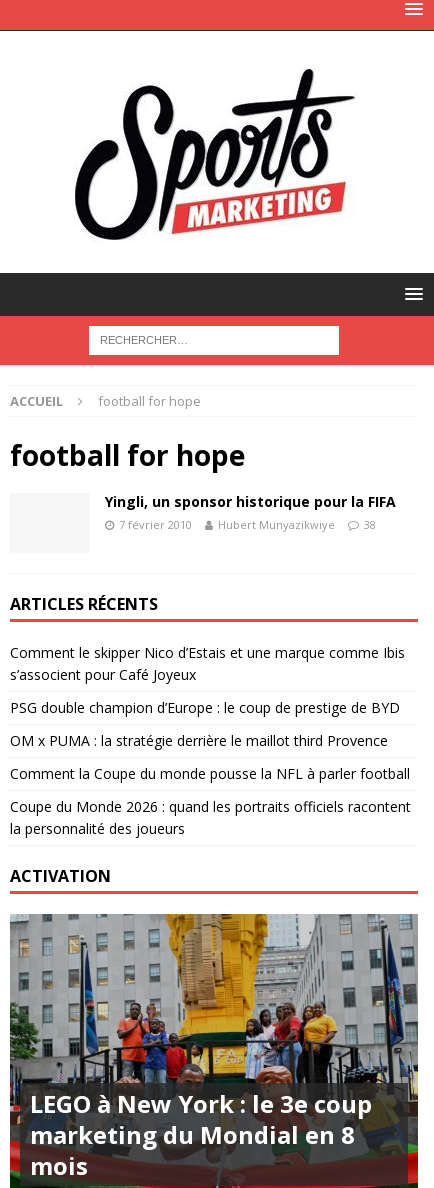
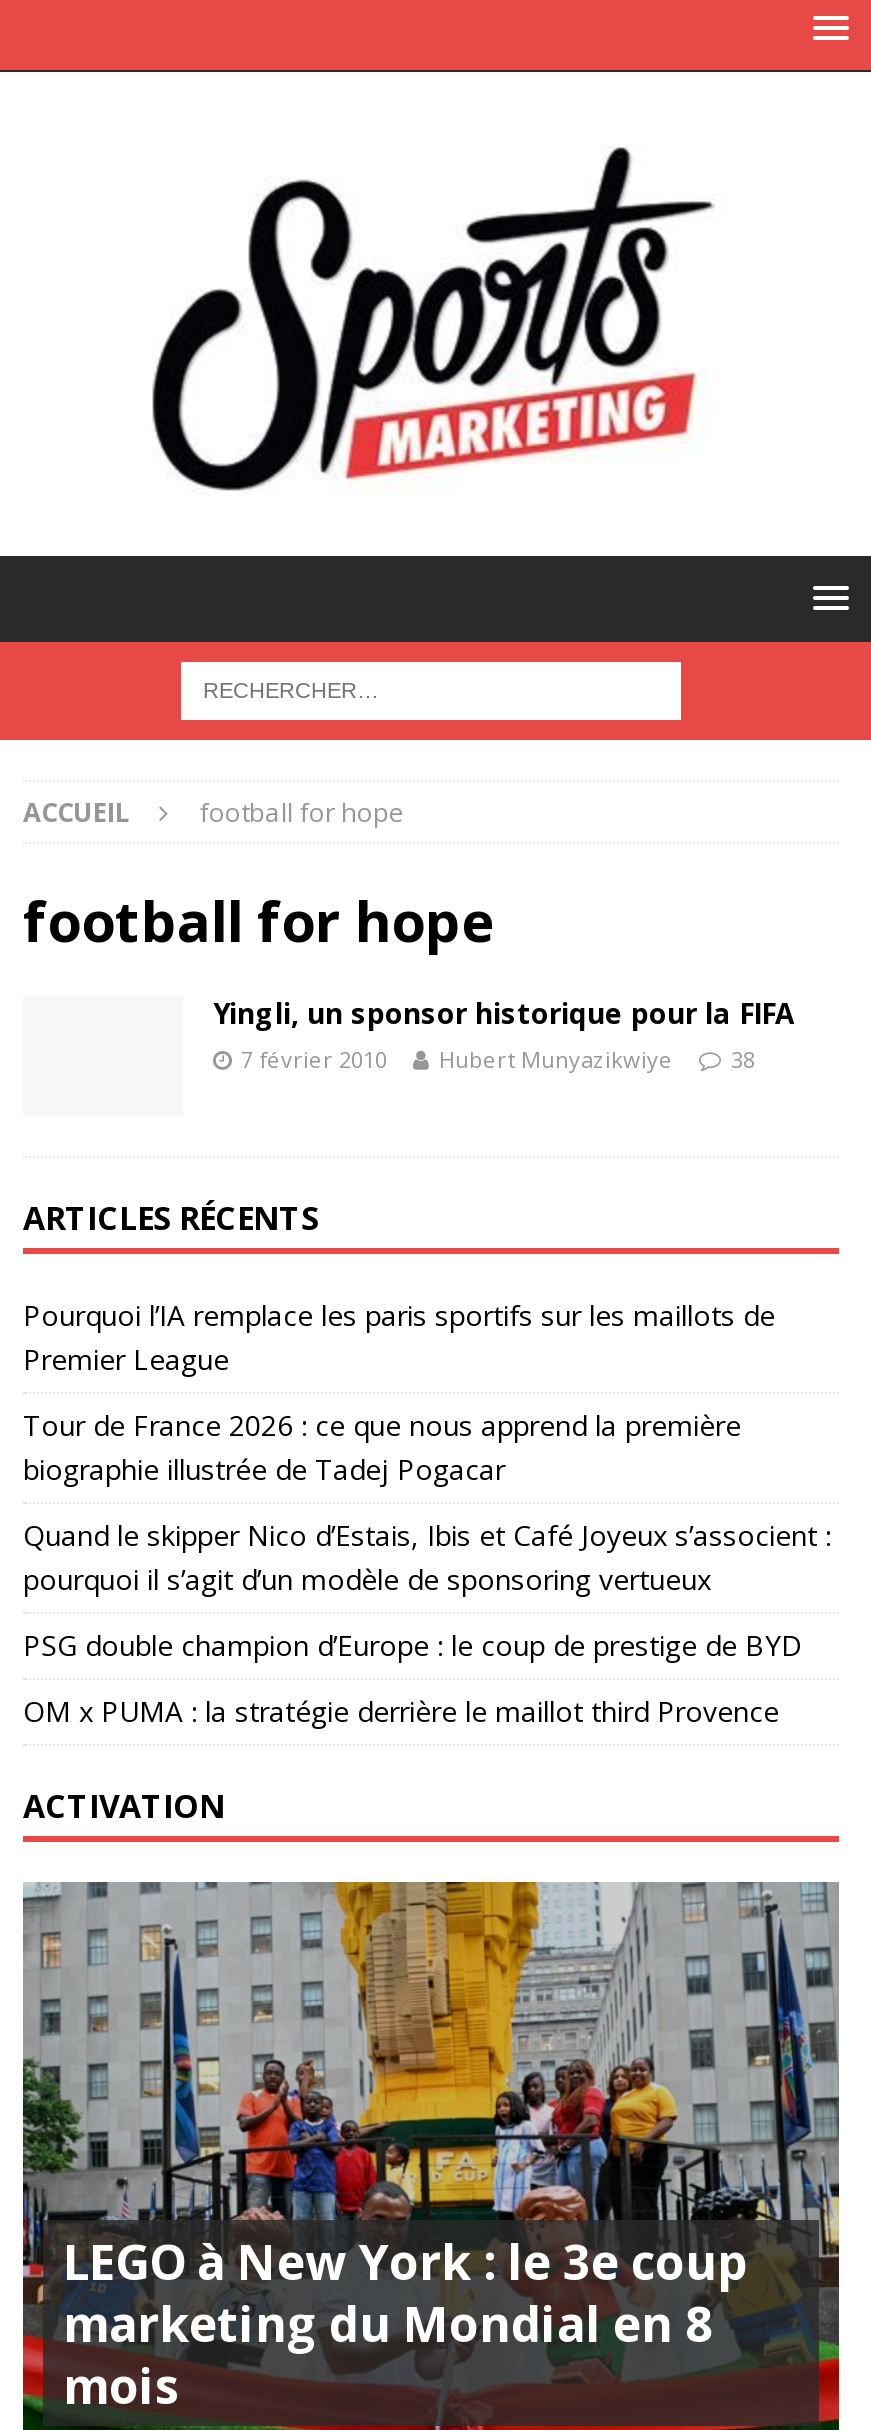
[10,643,405,684] Comment le skipper Nico d’Estais et une marque comme Ibis | s’associent pour Café Joyeux -> [23,1296,831,1598] Pourquoi l’IA remplace les paris sportifs sur les maillots de | Premier League | Tour de France 2026 : ce que nous apprend la première | biographie illustrée de Tadej Pogacar | Quand le skipper Nico d’Estais, Ibis et Café Joyeux s’associent : | pourquoi il s’agit d’un modèle de sponsoring vertueux
moved [10,698,400,750] -> [23,1626,803,1730]: PSG double champion d’Europe : le coup de prestige de BYD | OM x PUMA : la stratégie derrière le maillot third Provence
[10,764,411,838] Comment la Coupe du monde pousse la NFL à parler football | Coupe du Monde 2026 : quand les portraits officiels racontent | la personnalité des joueurs -> none

